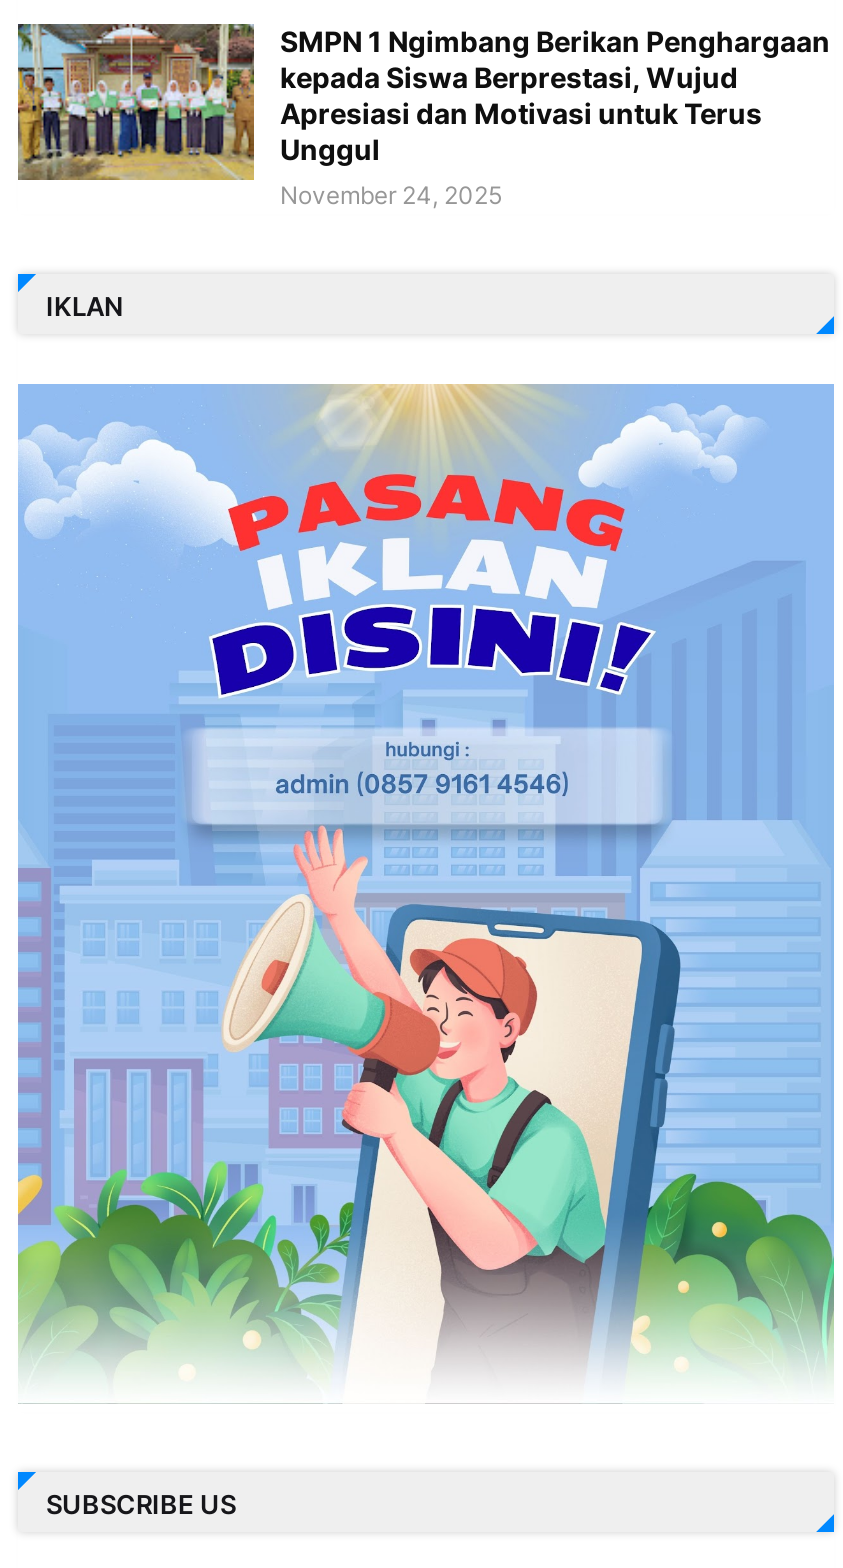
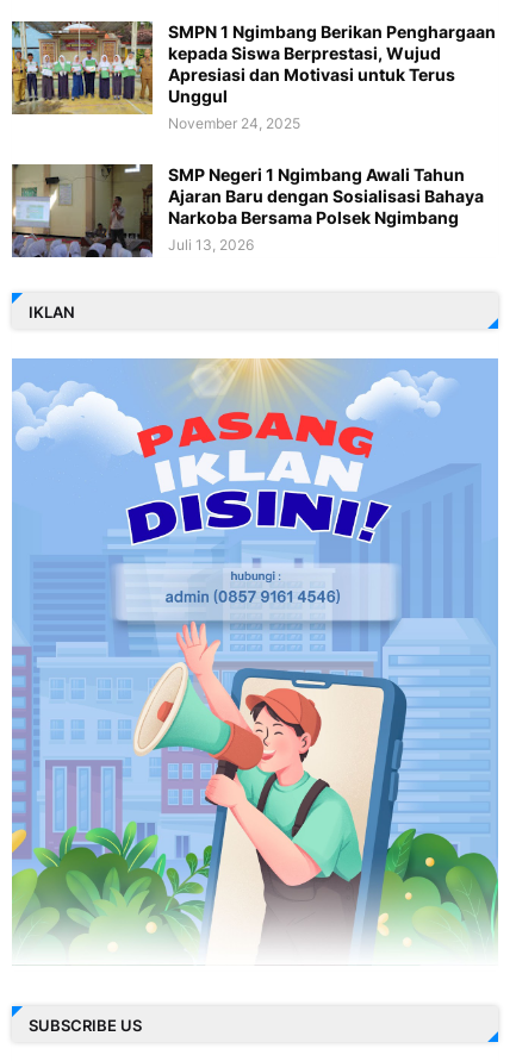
none -> [11,163,484,258] [image] | SMP Negeri 1 Ngimbang Awali Tahun | Ajaran Baru dengan Sosialisasi Bahaya | Narkoba Bersama Polsek Ngimbang | Juli 13, 2026

